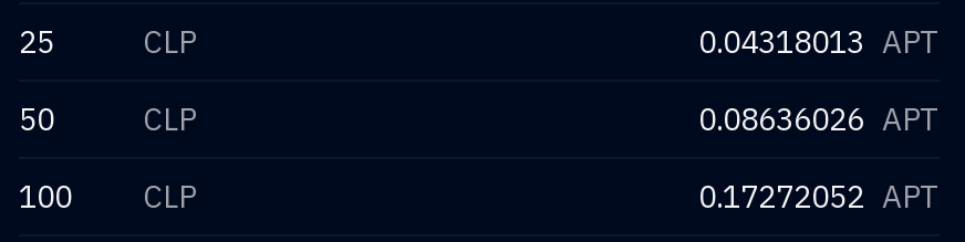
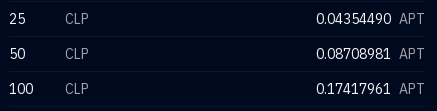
[698,22,940,62] 0.04318013 APT -> [316,10,425,28] 0.04354490 APT
[698,100,940,139] 0.08636026 APT -> [316,45,425,63] 0.08708981 APT
[698,177,940,217] 0.17272052 APT -> [316,80,425,98] 0.17417961 APT

